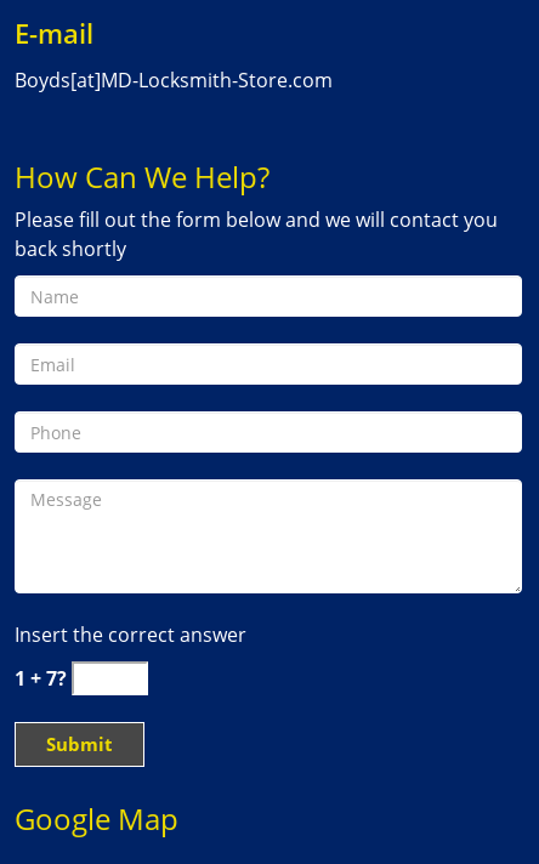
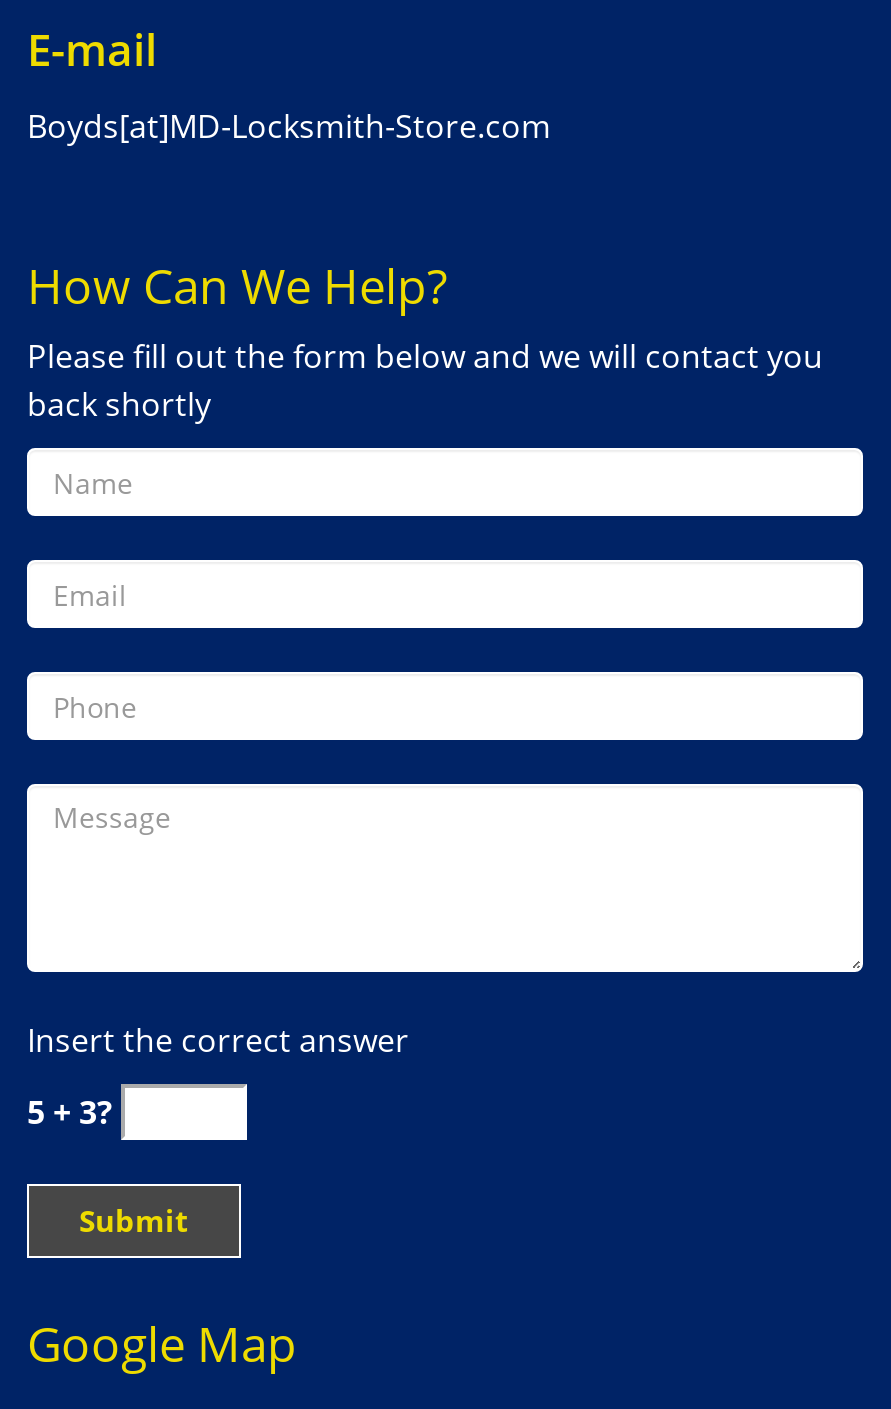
[15,665,67,692] 1 + 7? -> [27,1090,113,1134] 5 + 3?

